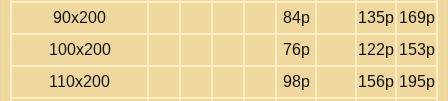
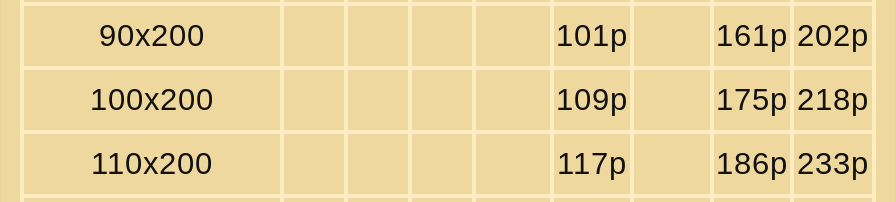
[282,9,434,26] 84р | 135р 169р -> [556,18,869,52] 101р | 161р 202р
[282,41,434,58] 76р | 122р 153р -> [556,82,869,116] 109р | 175р 218р
[282,73,434,90] 98р | 156р 195р -> [557,146,869,180] 117р | 186р 233р

